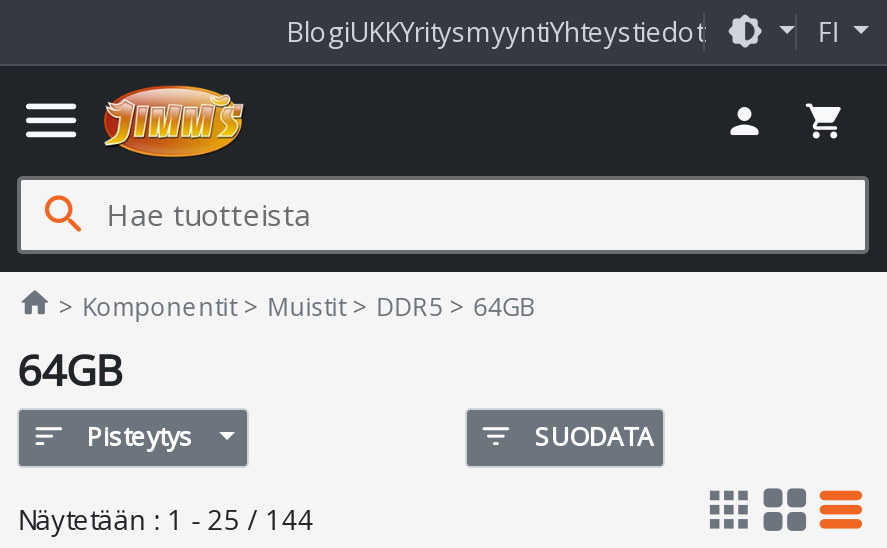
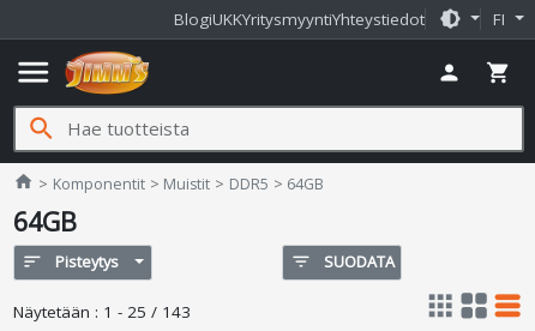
[17,502,313,538] Näytetään: 1 - 25 / 144 -> [13,301,191,323] Näytetään: 1 - 25 / 143

